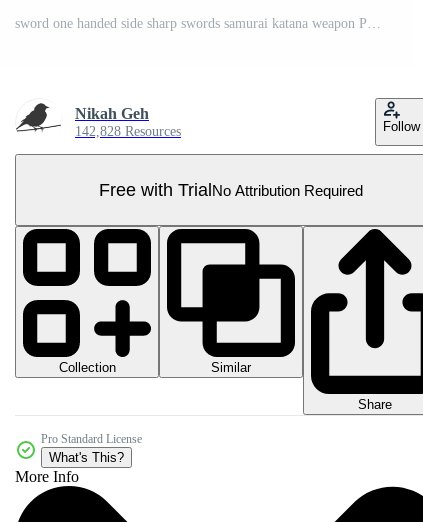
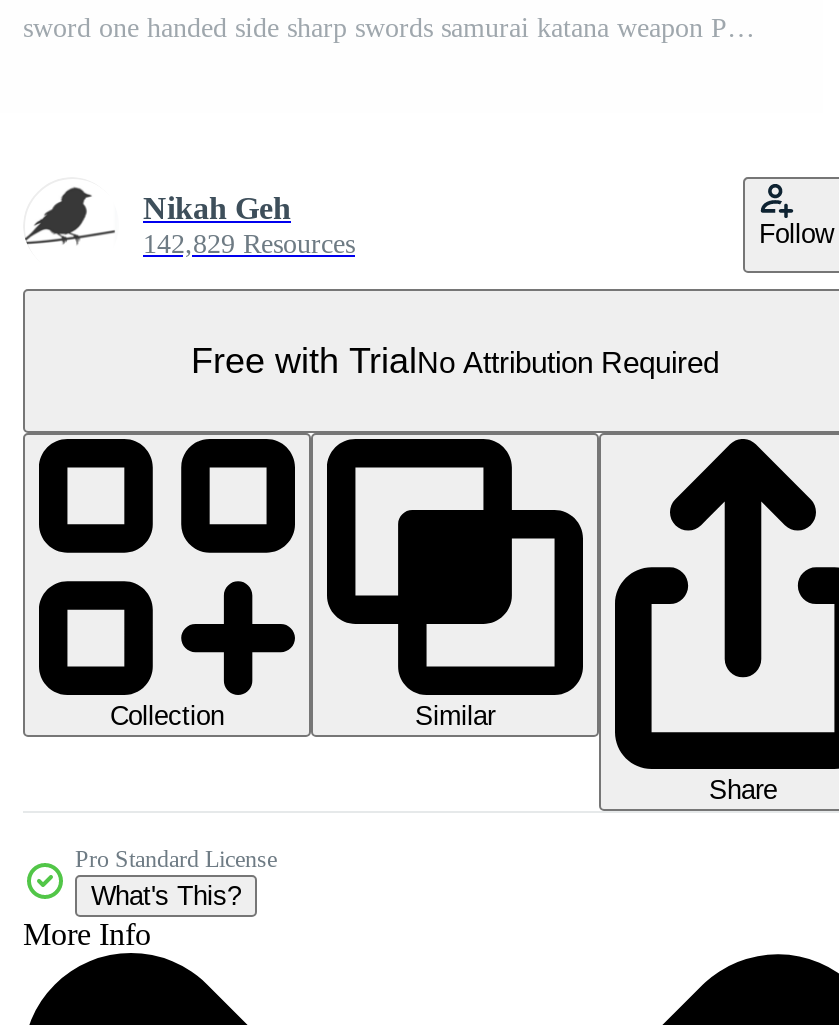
[75,124,181,139] 142,828 Resources -> [143,229,355,259] 142,829 Resources

